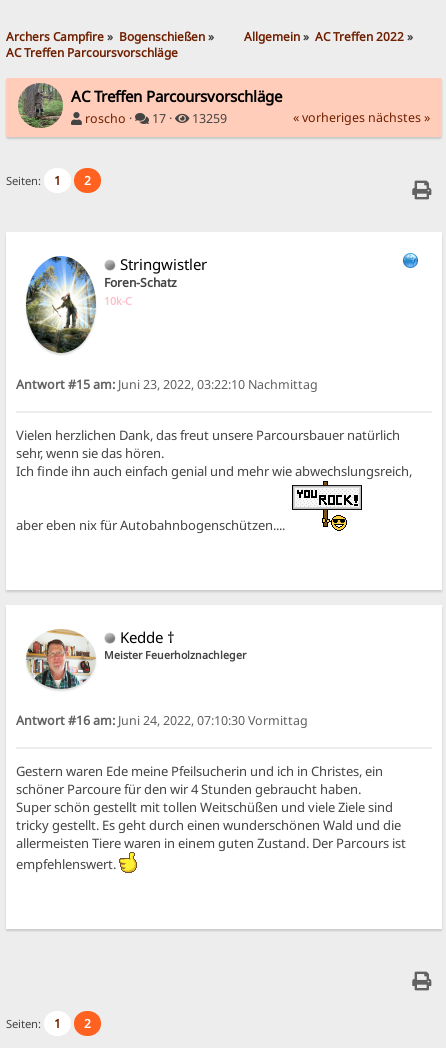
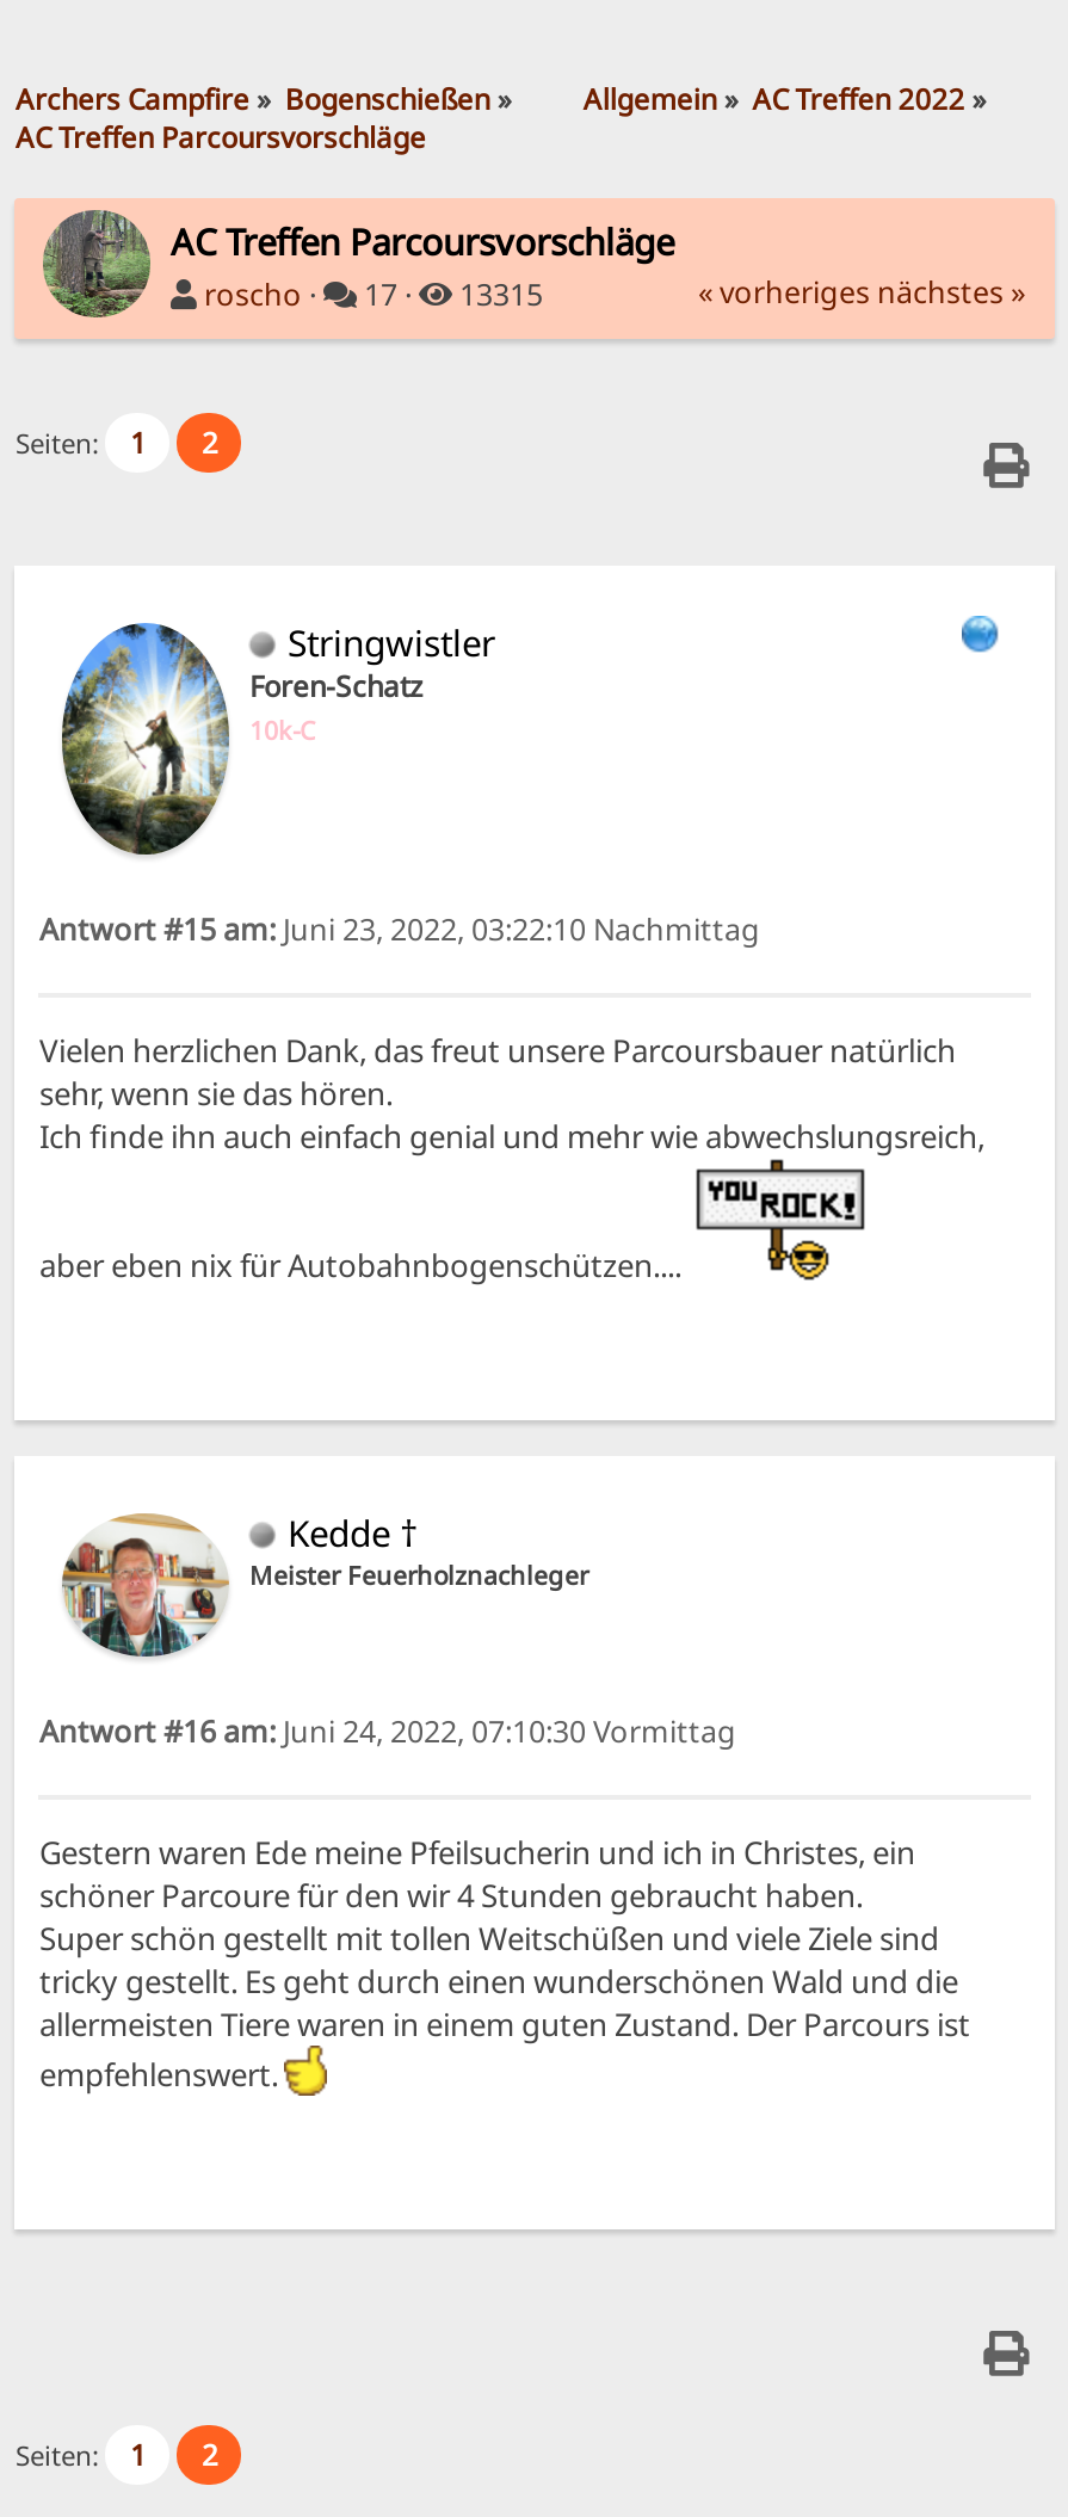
[189,110,227,127] 13259 -> [452,274,543,315] 13315

